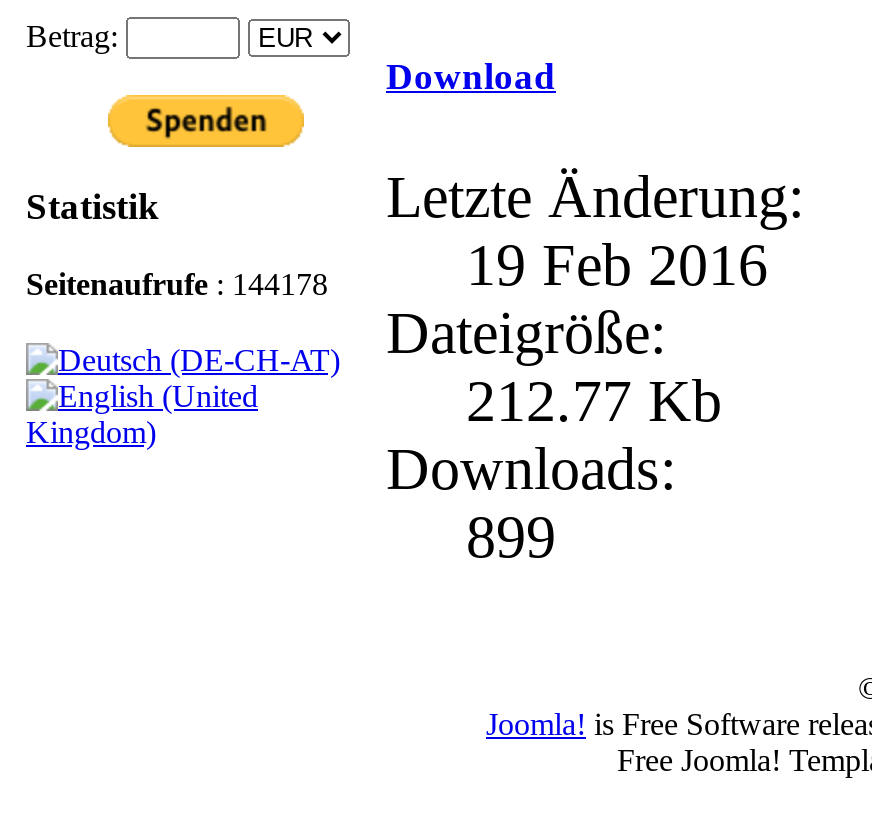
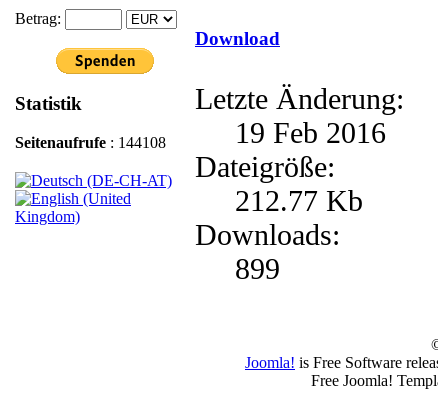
[26,266,328,300] Seitenaufrufe: 144178 -> [15,134,166,151] Seitenaufrufe: 144108

